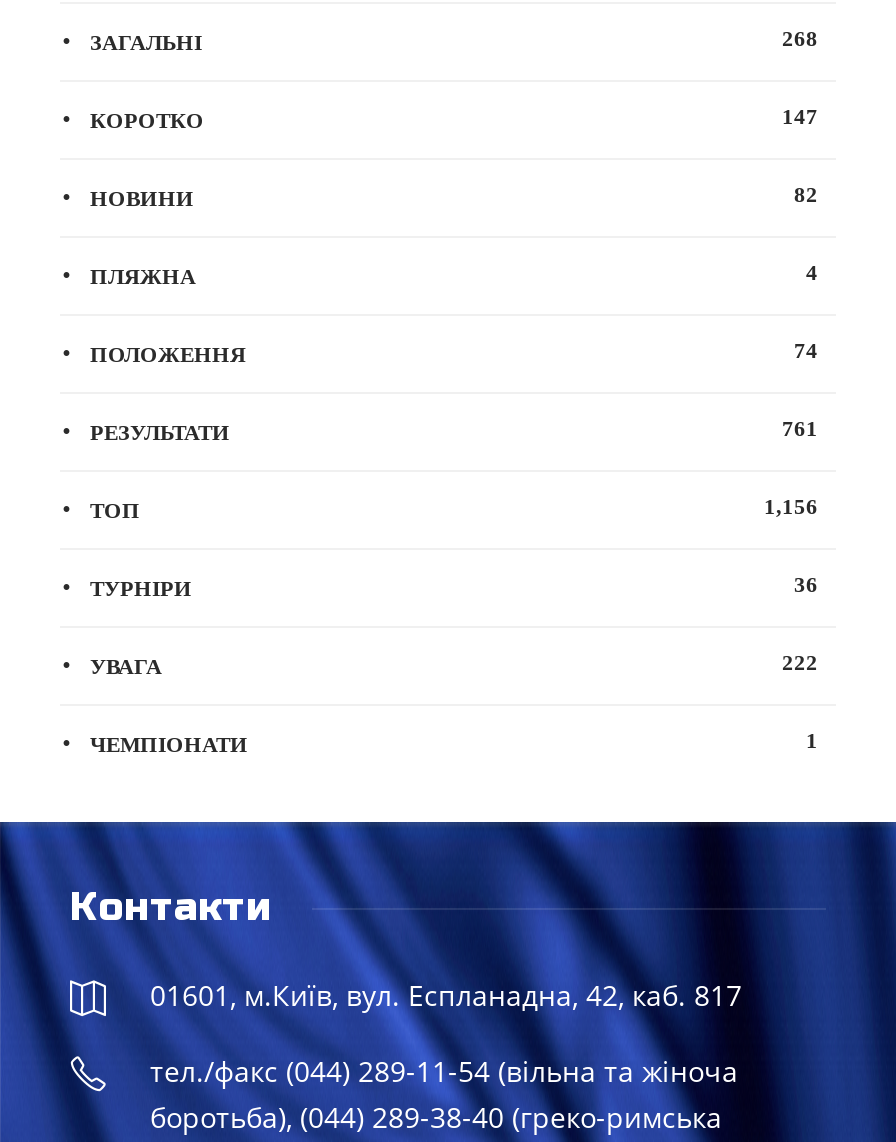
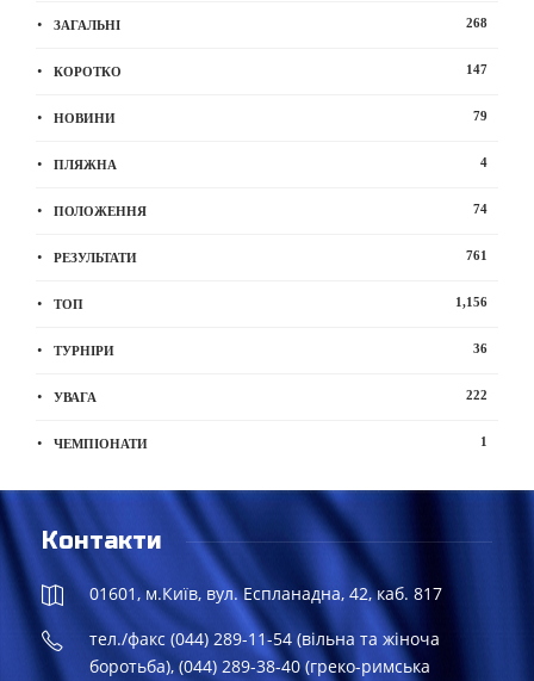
[794,182,818,206] 82 -> [473,109,488,123] 79

